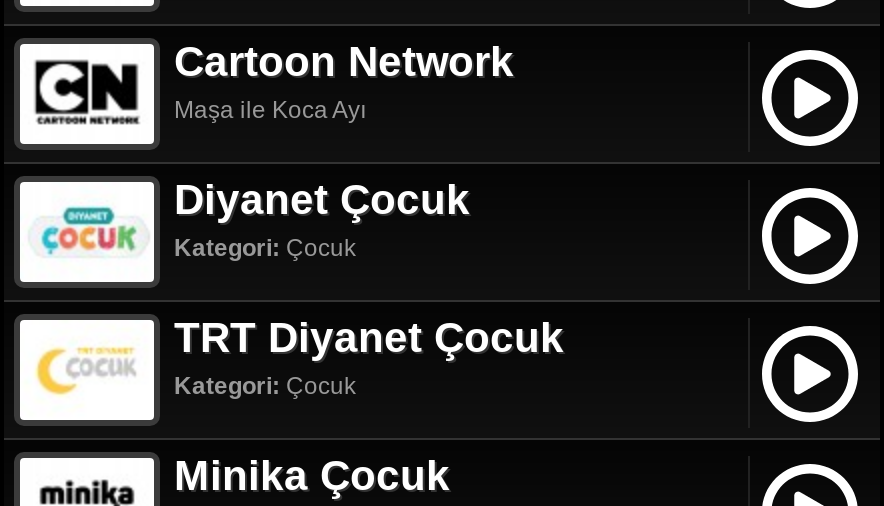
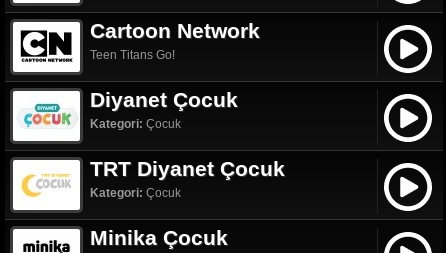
[174,96,366,124] Maşa ile Koca Ayı -> [90,48,175,62] Teen Titans Go!

